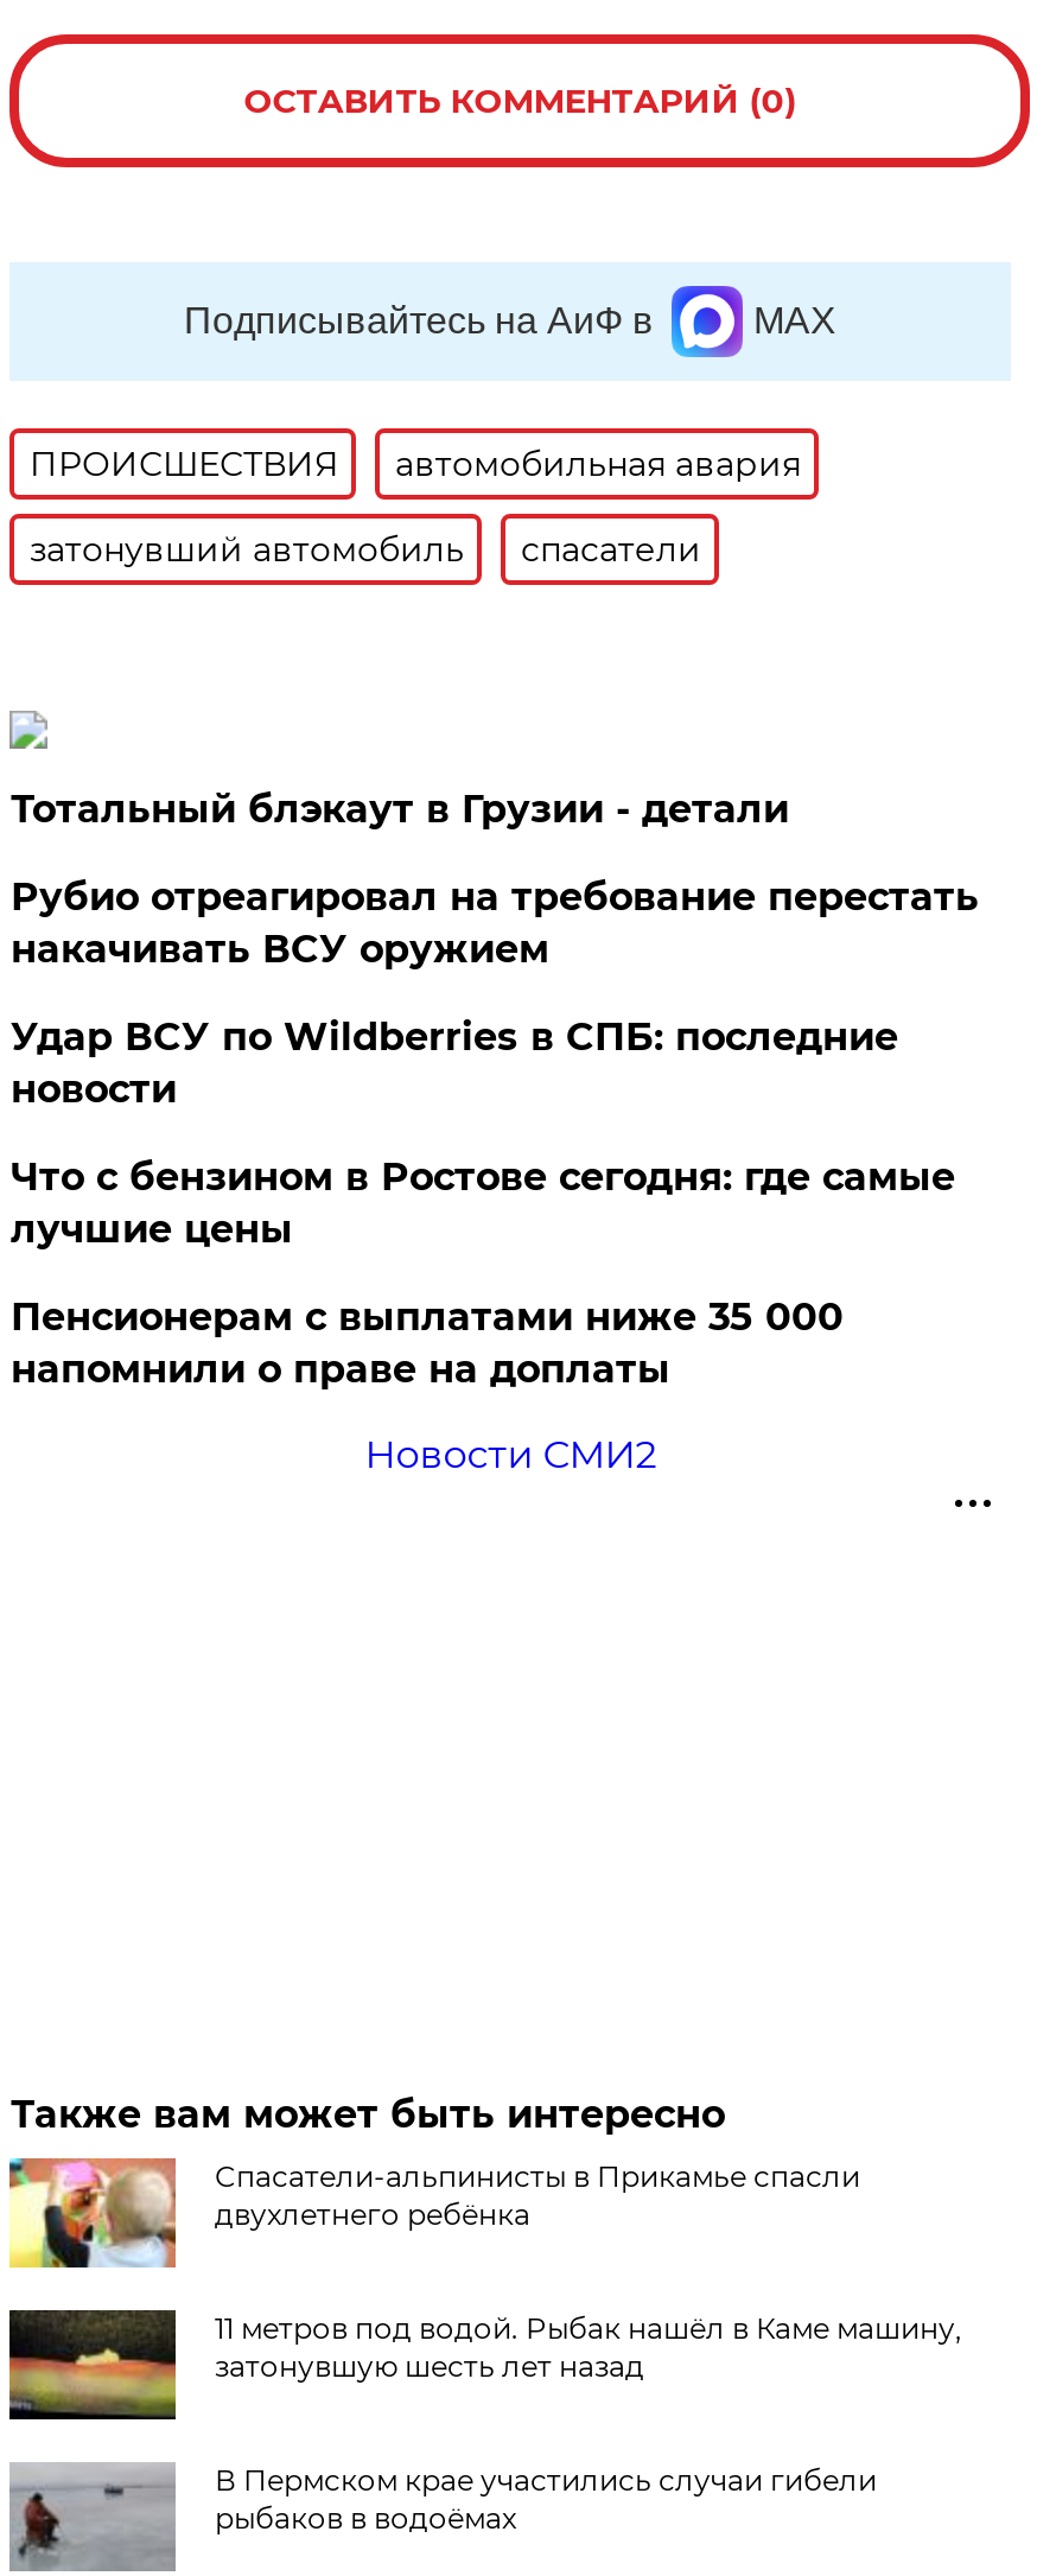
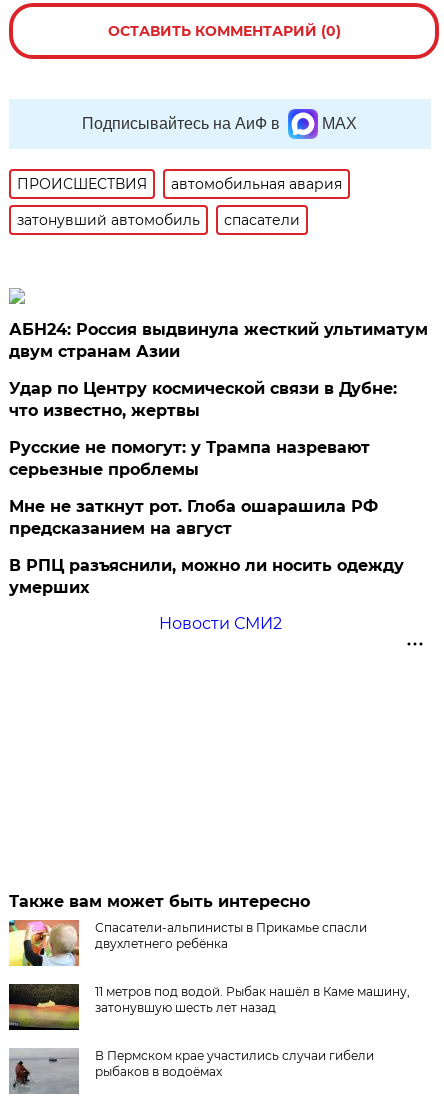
[10,786,789,832] Тотальный блэкаут в Грузии - детали -> [9,320,428,361] АБН24: Россия выдвинула жесткий ультиматум | двум странам Азии
[10,874,979,972] Рубио отреагировал на требование перестать | накачивать ВСУ оружием -> [9,379,397,420] Удар по Центру космической связи в Дубне: | что известно, жертвы
[10,1014,898,1112] Удар ВСУ по Wildberries в СПБ: последние | новости -> [9,438,370,479] Русские не помогут: у Трампа назревают | серьезные проблемы
[10,1154,955,1252] Что с бензином в Ростове сегодня: где самые | лучшие цены -> [9,497,378,538] Мне не заткнут рот. Глоба ошарашила РФ | предсказанием на август
[10,1294,843,1392] Пенсионерам с выплатами ниже 35 000 | напомнили о праве на доплаты -> [9,556,404,597] В РПЦ разъяснили, можно ли носить одежду | умерших

